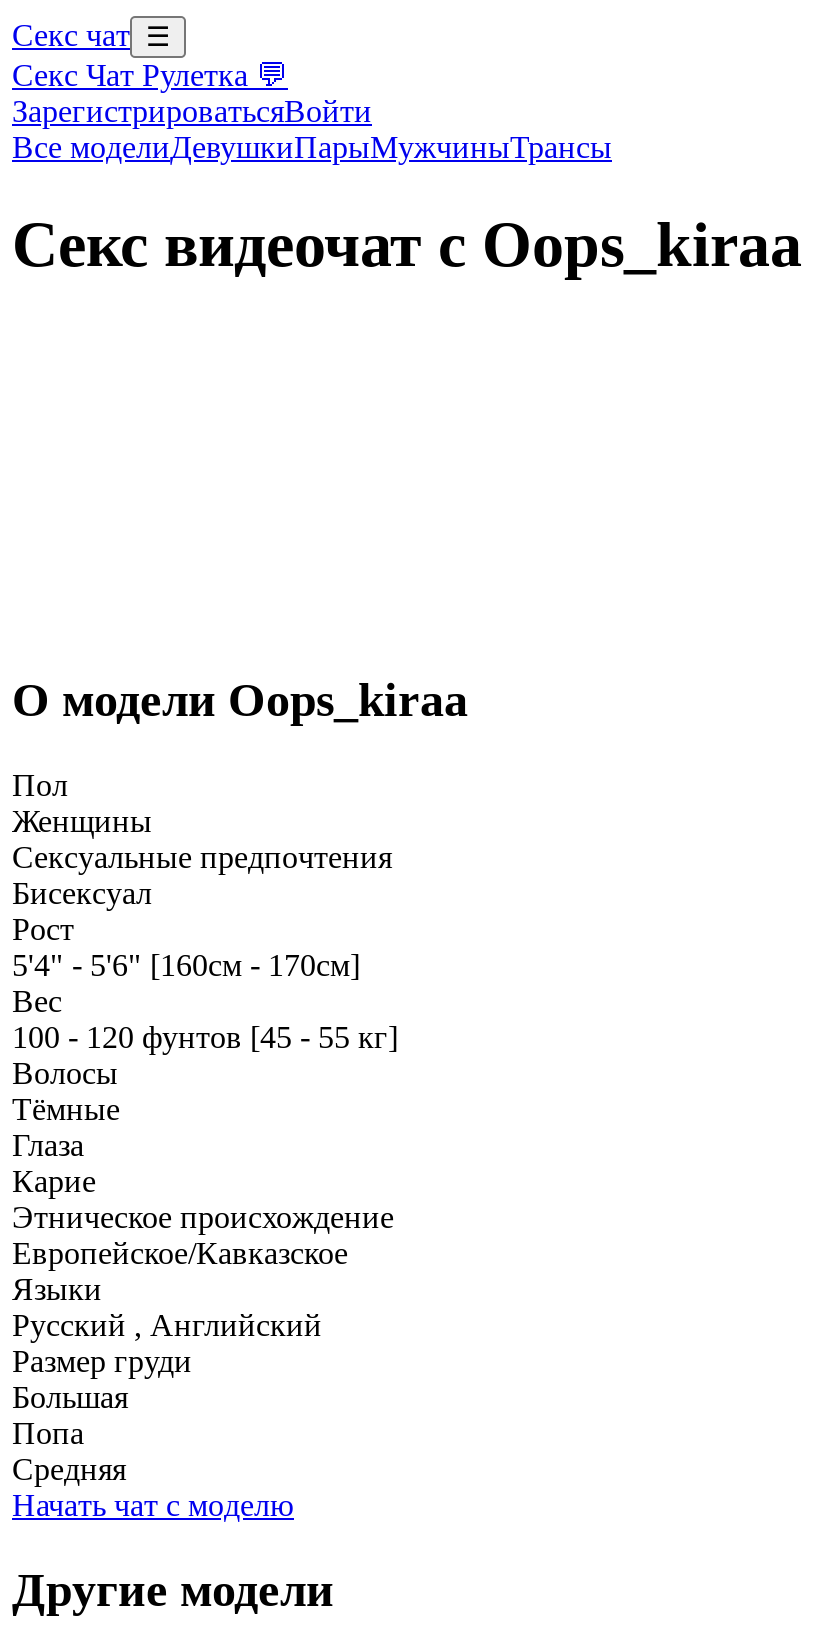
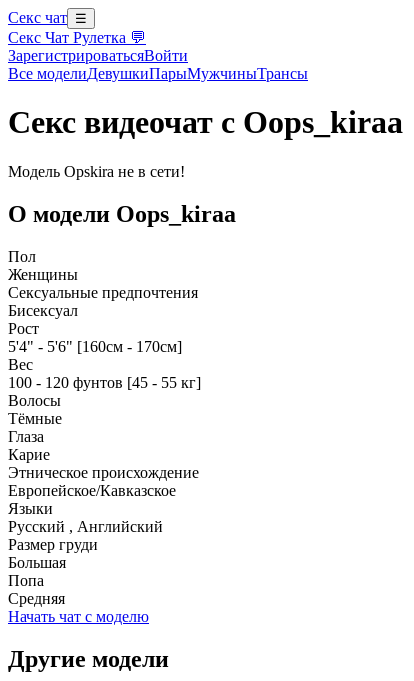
none -> [8,163,185,180] Модель Opskira не в сети!

